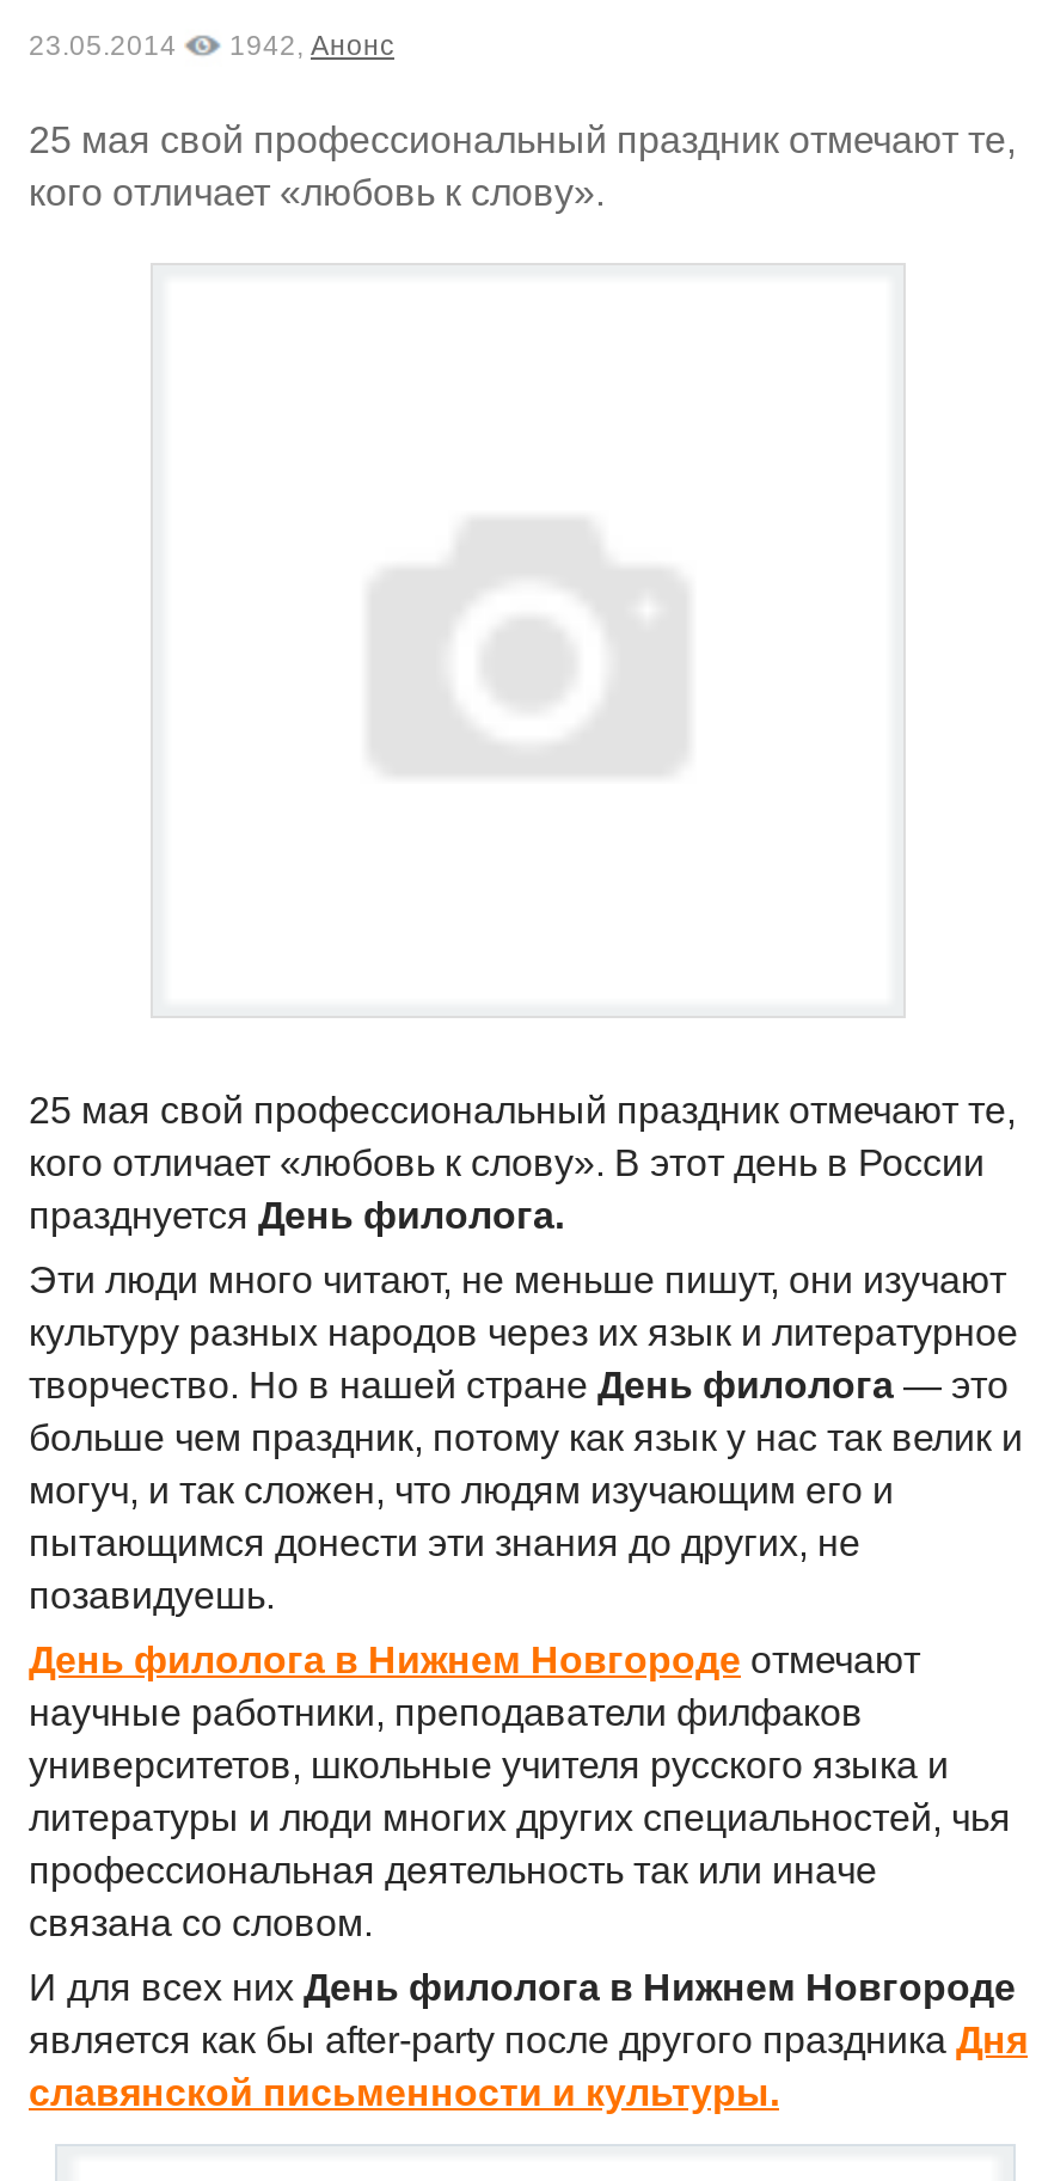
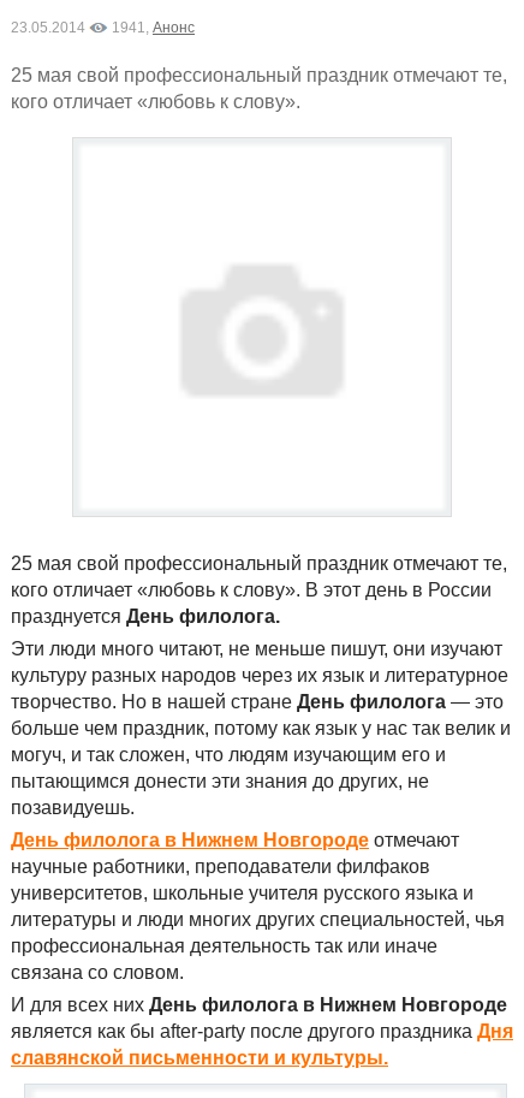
[29,29,394,60] 23.05.2014 1942, Анонс -> [11,19,195,35] 23.05.2014 1941, Анонс

